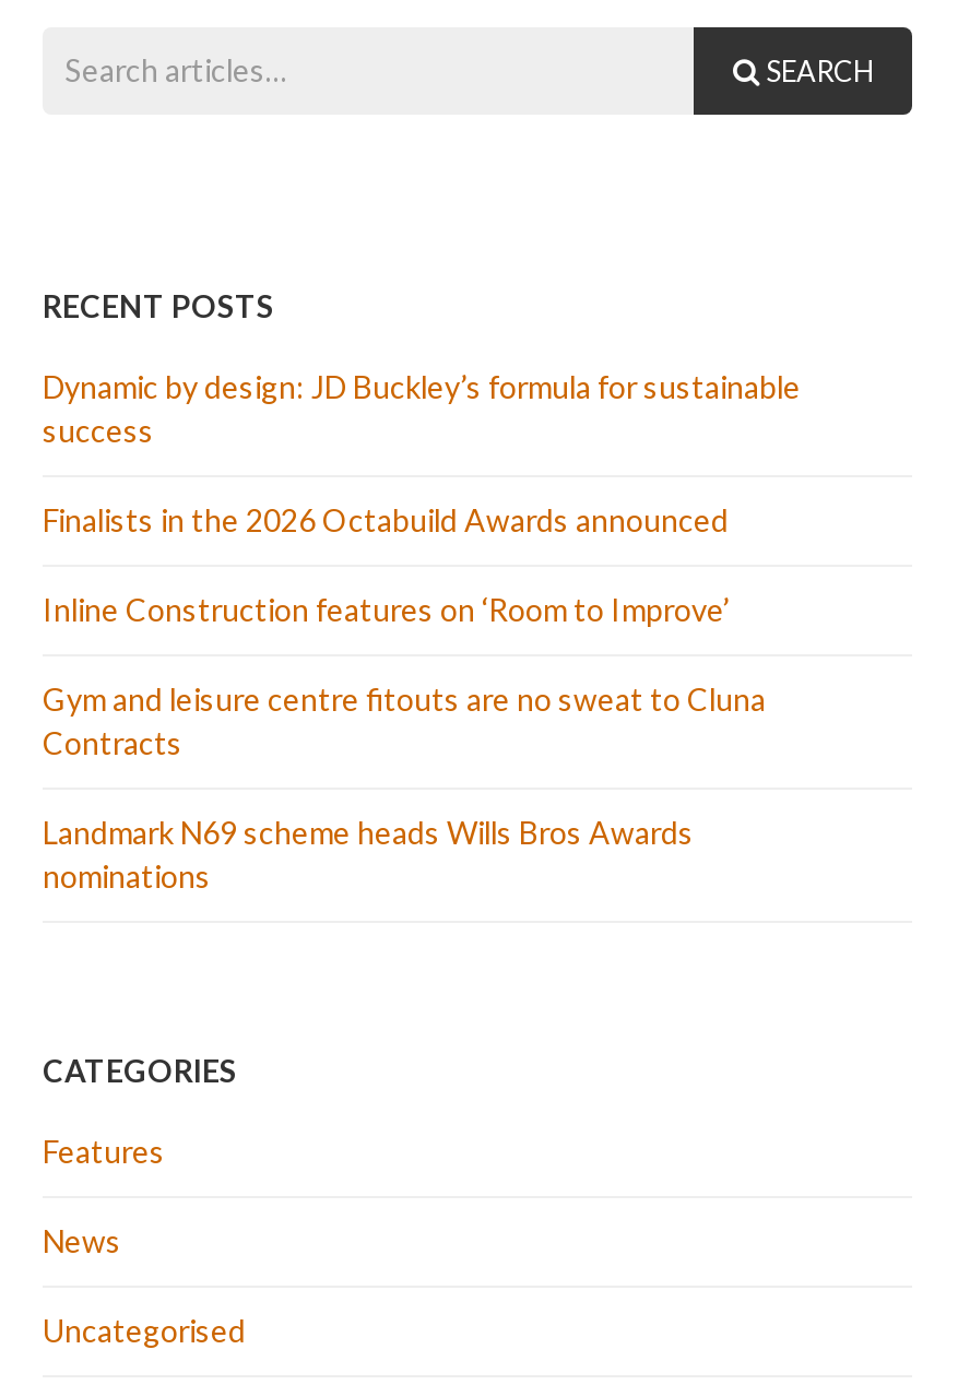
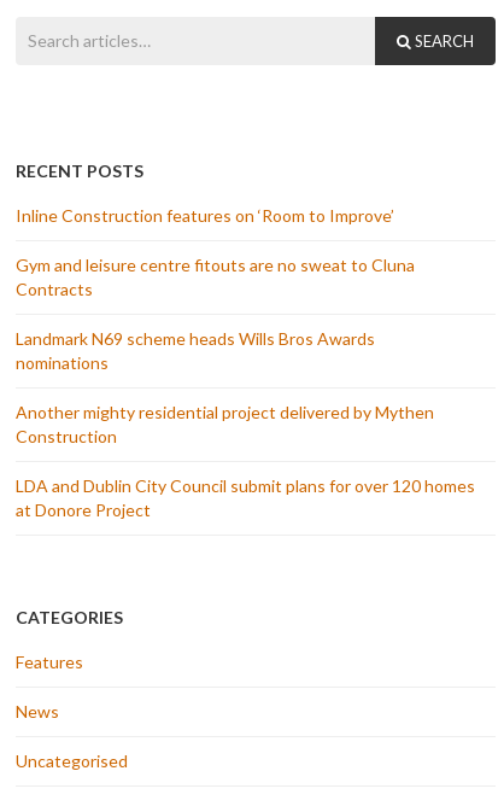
[43,369,801,539] Dynamic by design: JD Buckley’s formula for sustainable | success | Finalists in the 2026 Octabuild Awards announced -> none
moved [43,592,766,895] -> [16,206,415,373]: Inline Construction features on ‘Room to Improve’ | Gym and leisure centre fitouts are no sweat to Cluna | Contracts | Landmark N69 scheme heads Wills Bros Awards | nominations
none -> [16,402,475,521] Another mighty residential project delivered by Mythen | Construction | LDA and Dublin City Council submit plans for over 120 homes | at Donore Project

